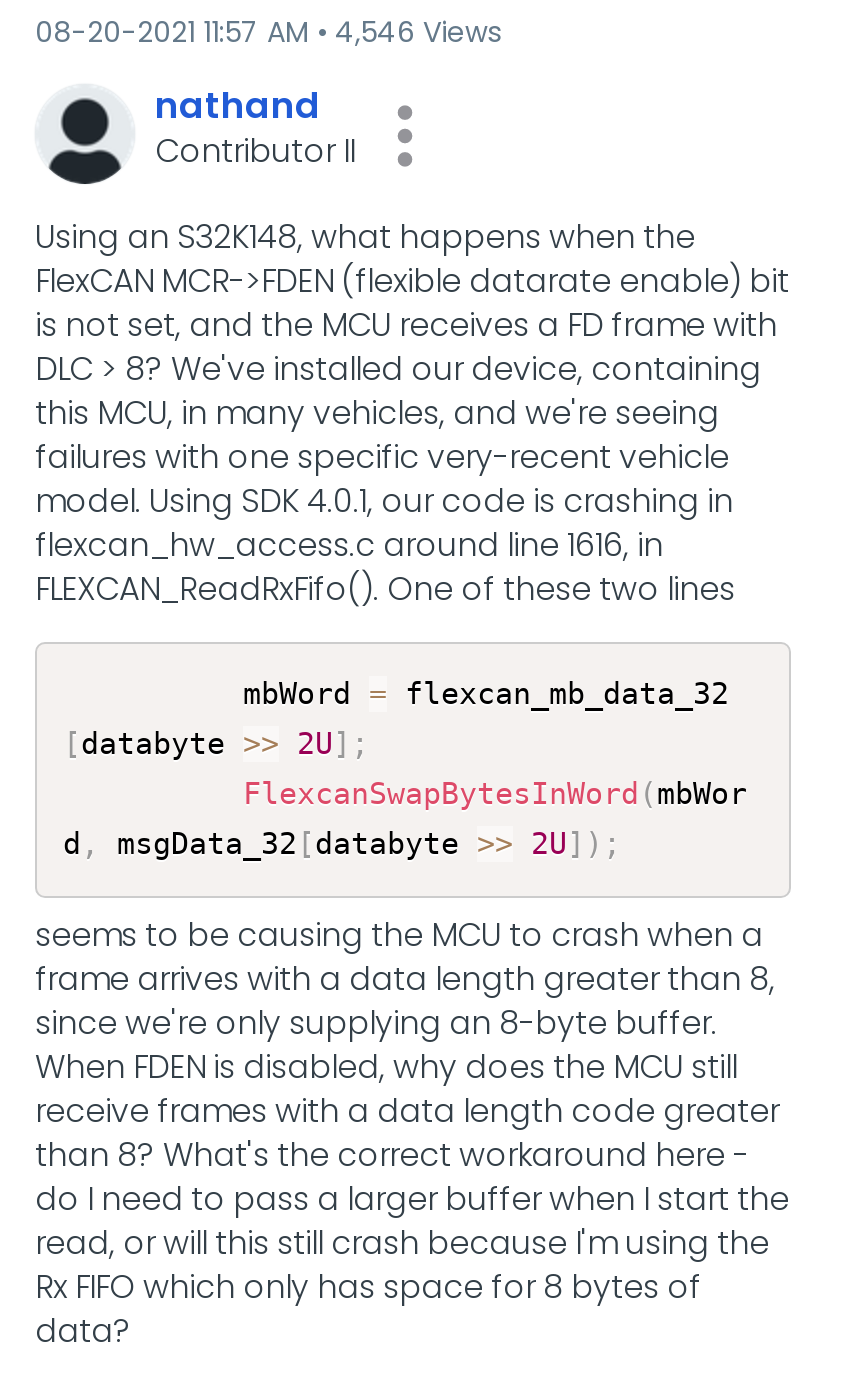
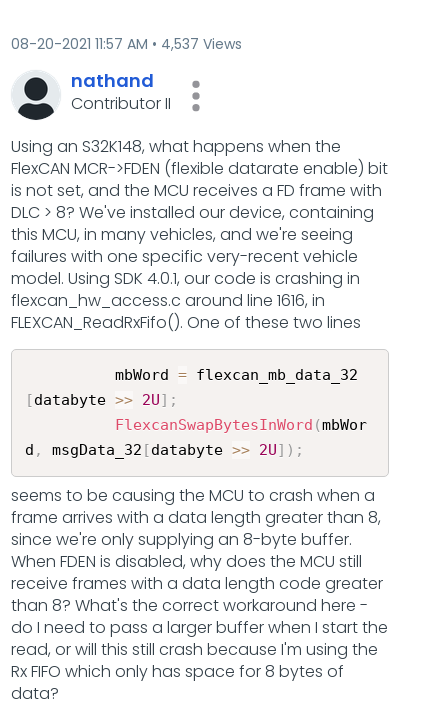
[35,12,501,52] 08-20-2021 11:57 AM 4,546 Views -> [11,34,242,54] 08-20-2021 11:57 AM 4,537 Views

